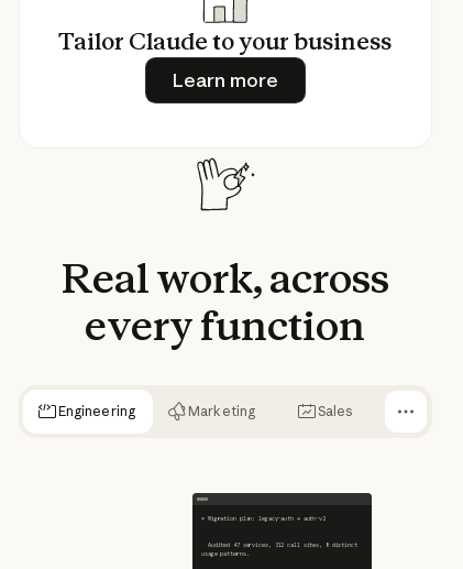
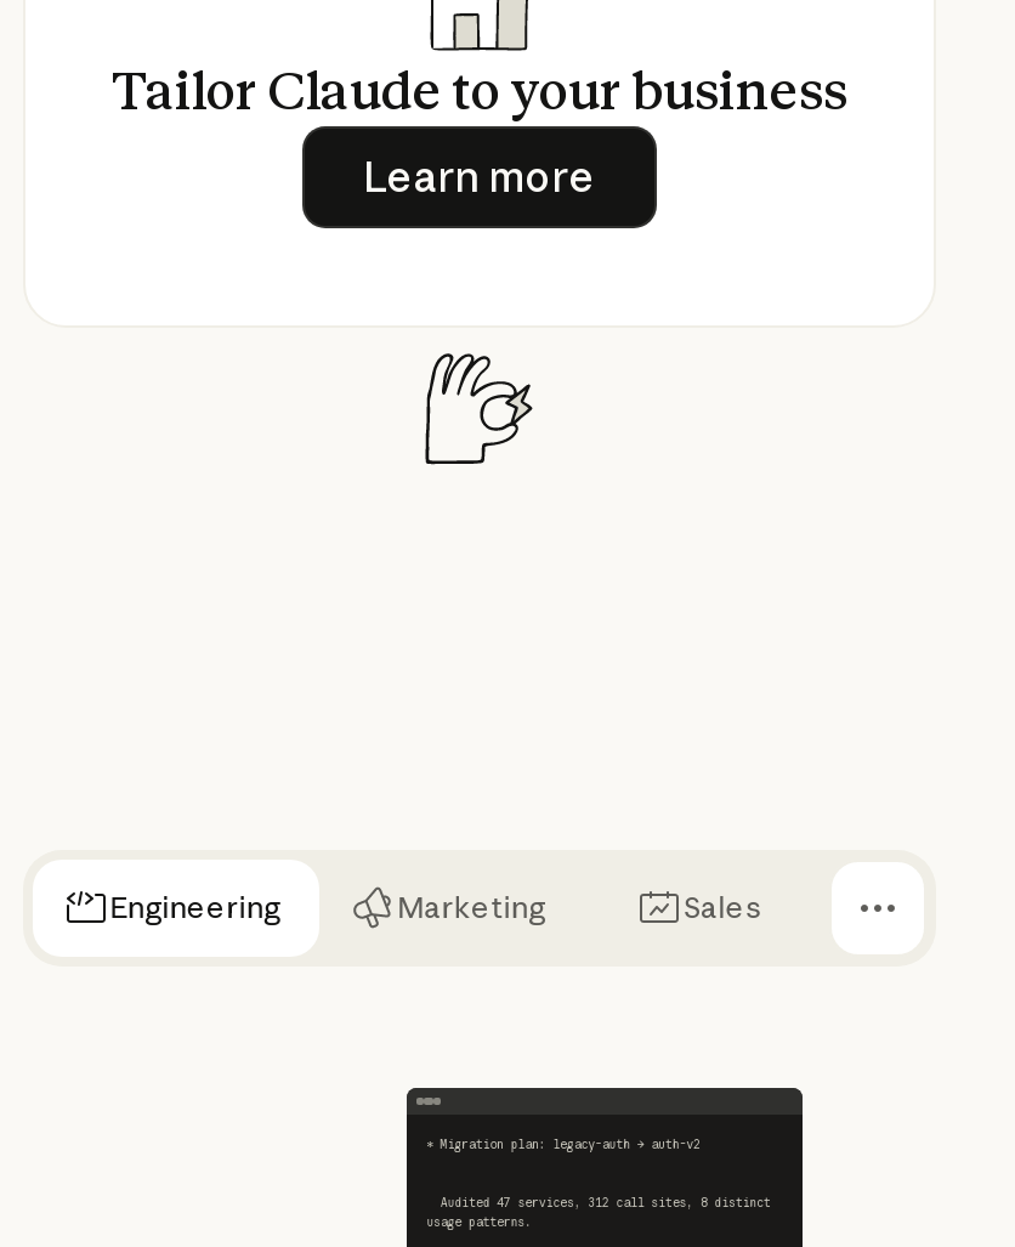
[196,157,255,201] [image] -> [416,350,543,447] [image]
[62,253,389,350] Real work, across | every function -> none

